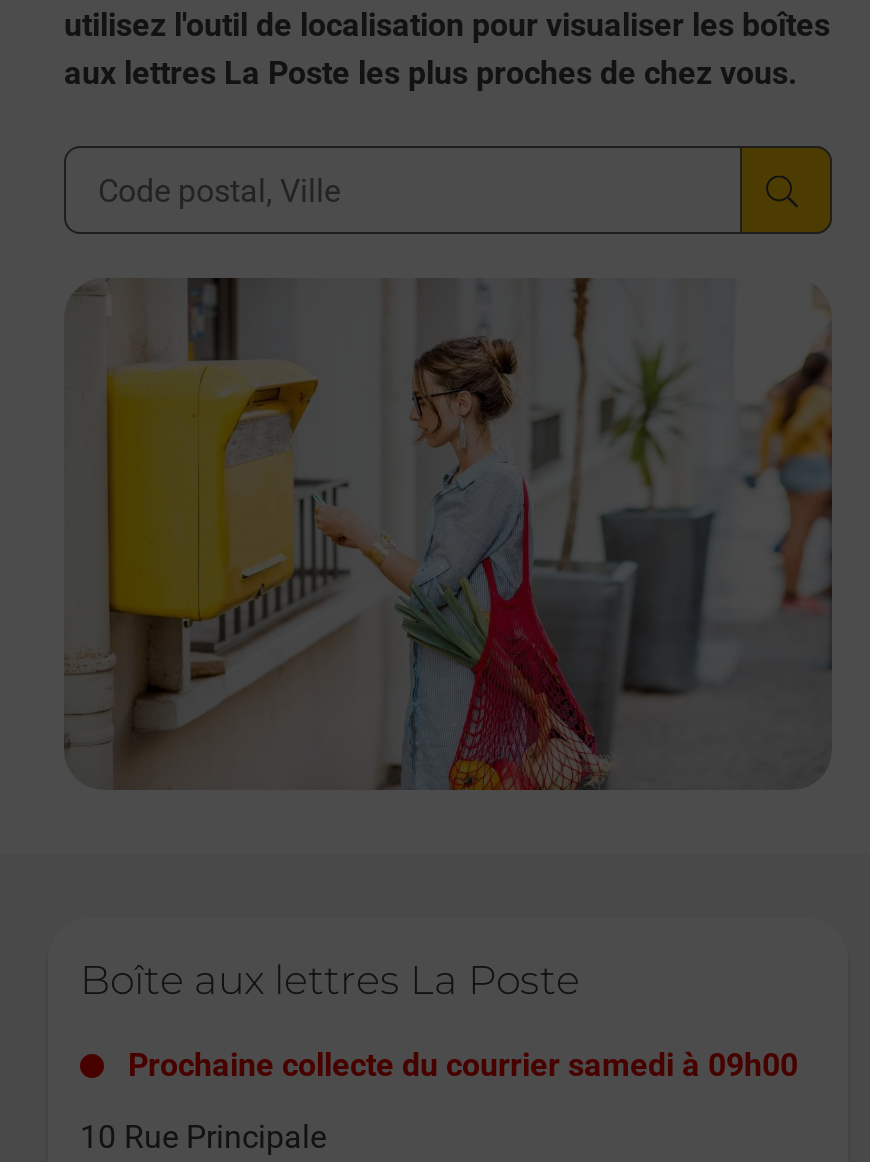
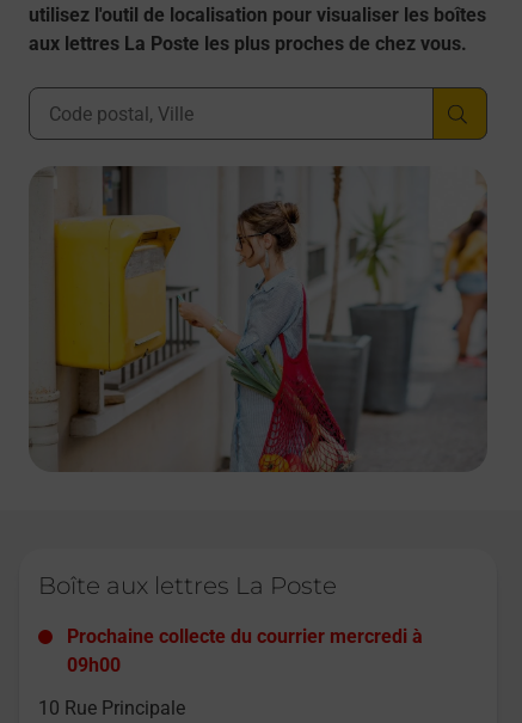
[128,1047,798,1085] Prochaine collecte du courrier samedi à 09h00 -> [67,625,423,677] Prochaine collecte du courrier mercredi à | 09h00

